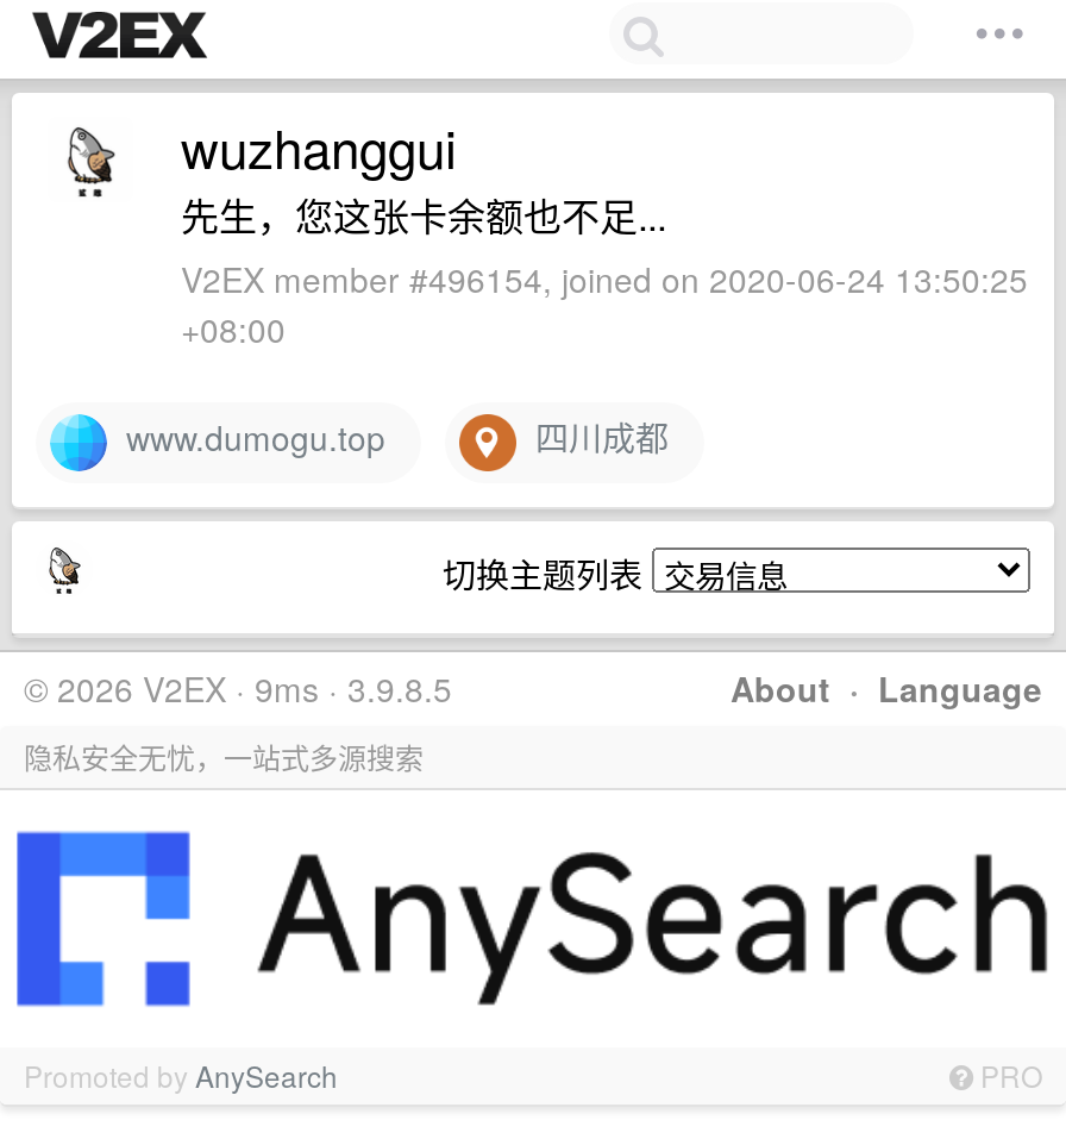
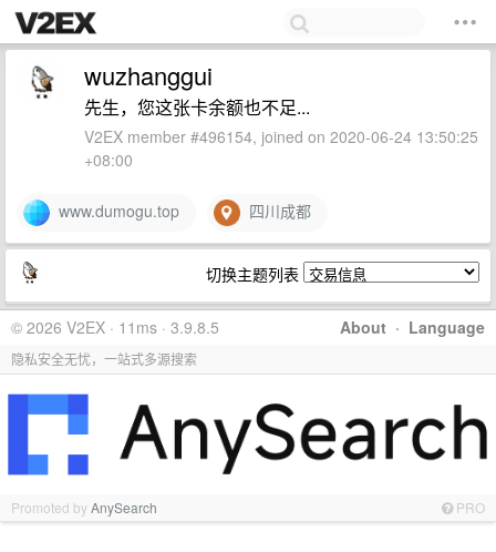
[24,664,452,712] © 2026 V2EX · 9ms · 3.9.8.5 -> [11,316,219,338] © 2026 V2EX · 11ms · 3.9.8.5

